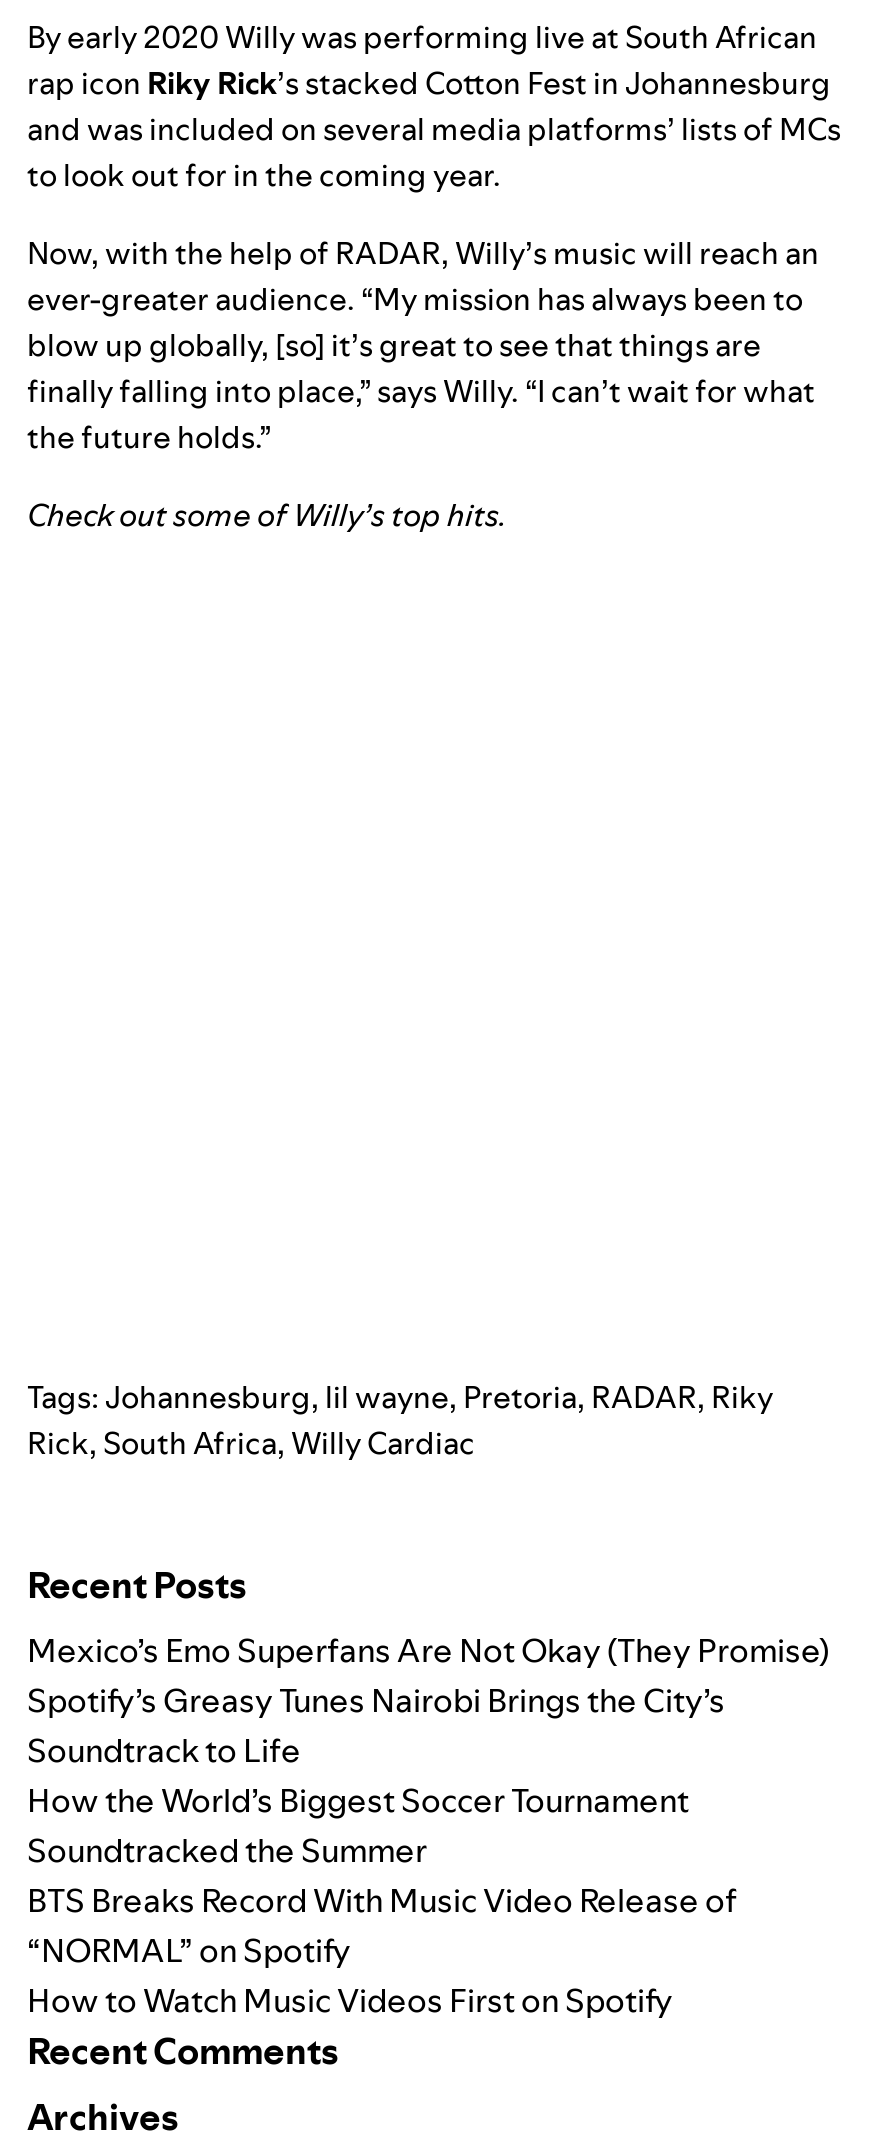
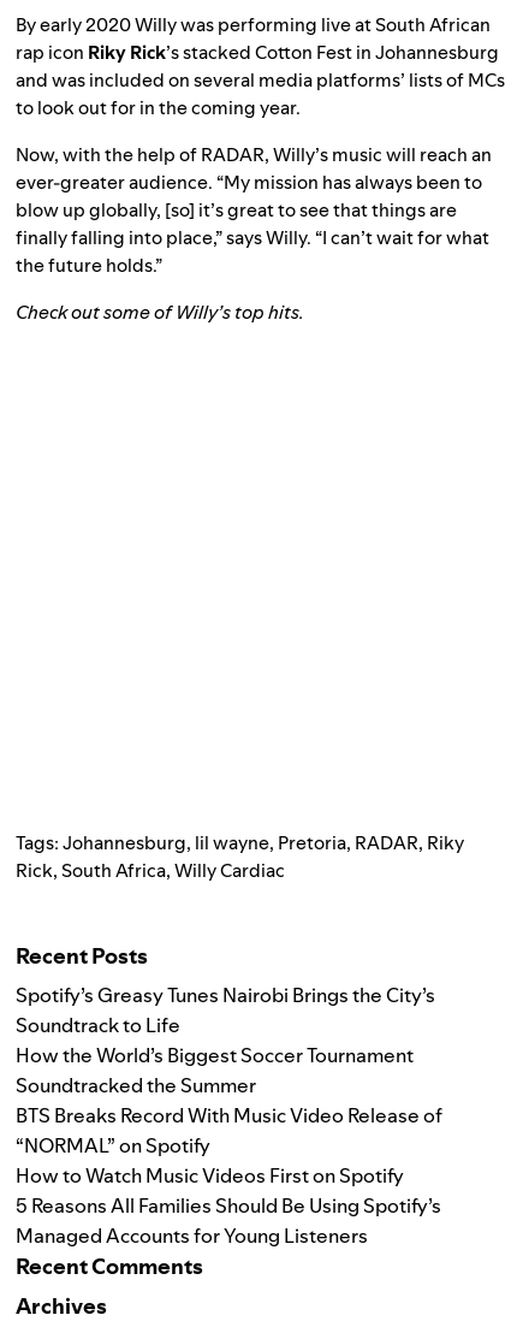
[27,1628,829,1672] Mexico’s Emo Superfans Are Not Okay (They Promise) -> none
moved [27,1678,737,2022] -> [16,981,442,1188]: Spotify’s Greasy Tunes Nairobi Brings the City’s | Soundtrack to Life | How the World’s Biggest Soccer Tournament | Soundtracked the Summer | BTS Breaks Record With Music Video Release of | “NORMAL” on Spotify | How to Watch Music Videos First on Spotify
none -> [16,1192,441,1249] 5 Reasons All Families Should Be Using Spotify’s | Managed Accounts for Young Listeners

